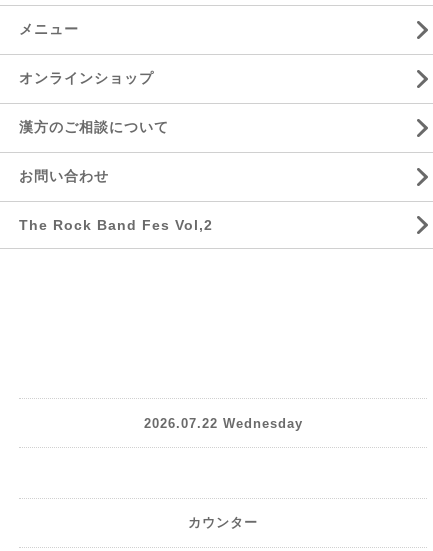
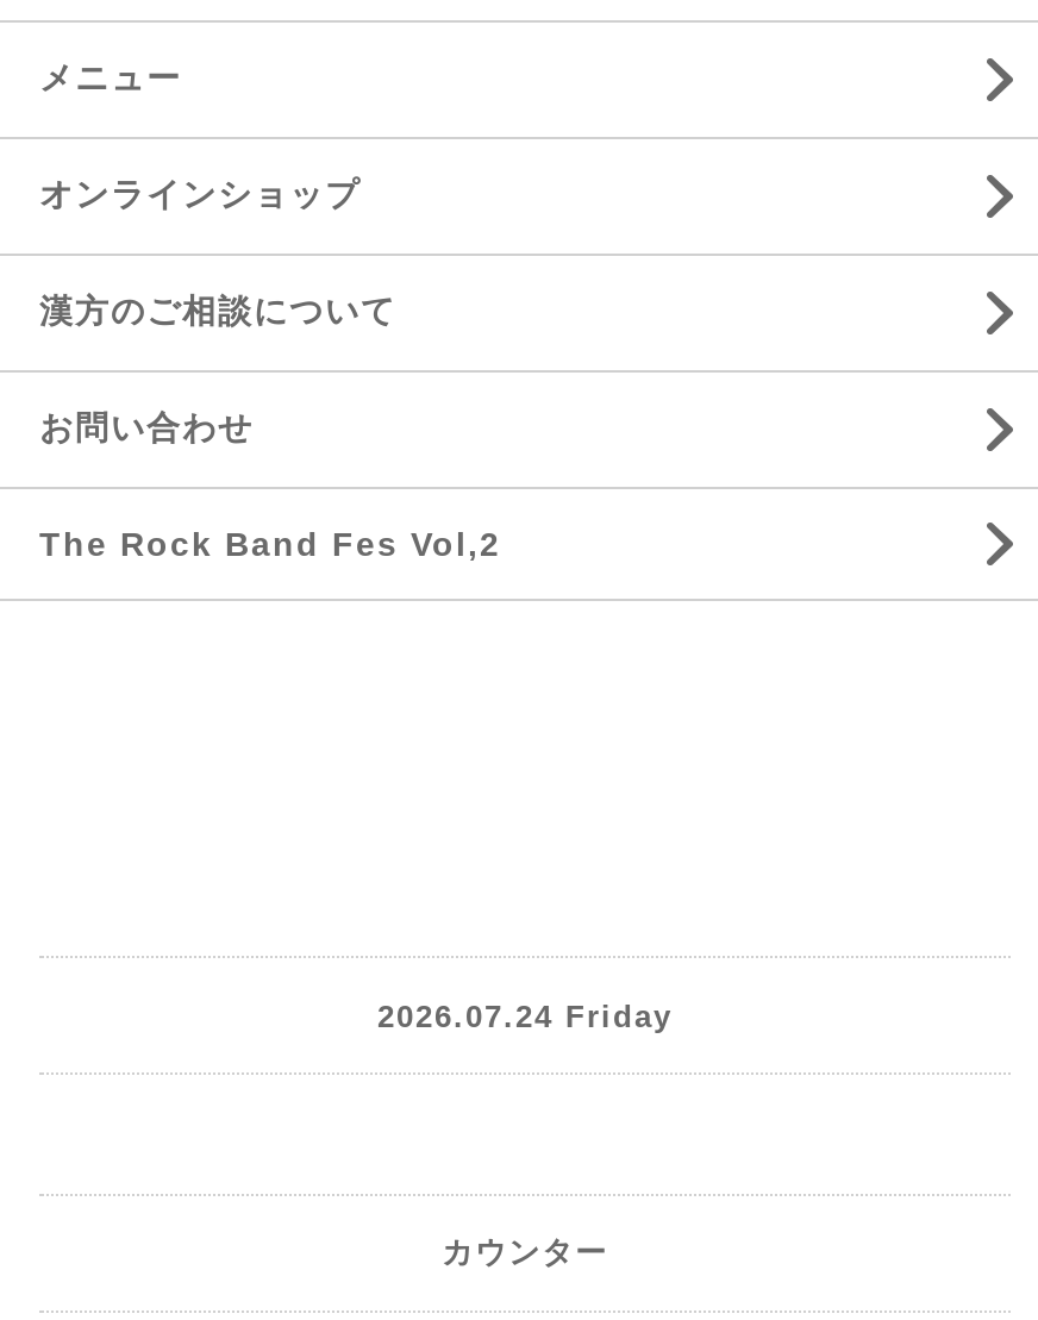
[143,415,302,430] 2026.07.22 Wednesday -> [377,997,673,1033] 2026.07.24 Friday

